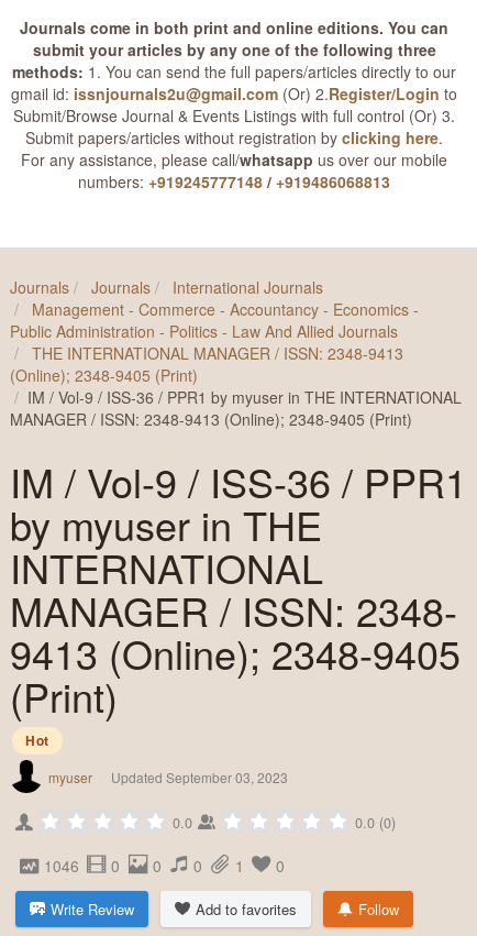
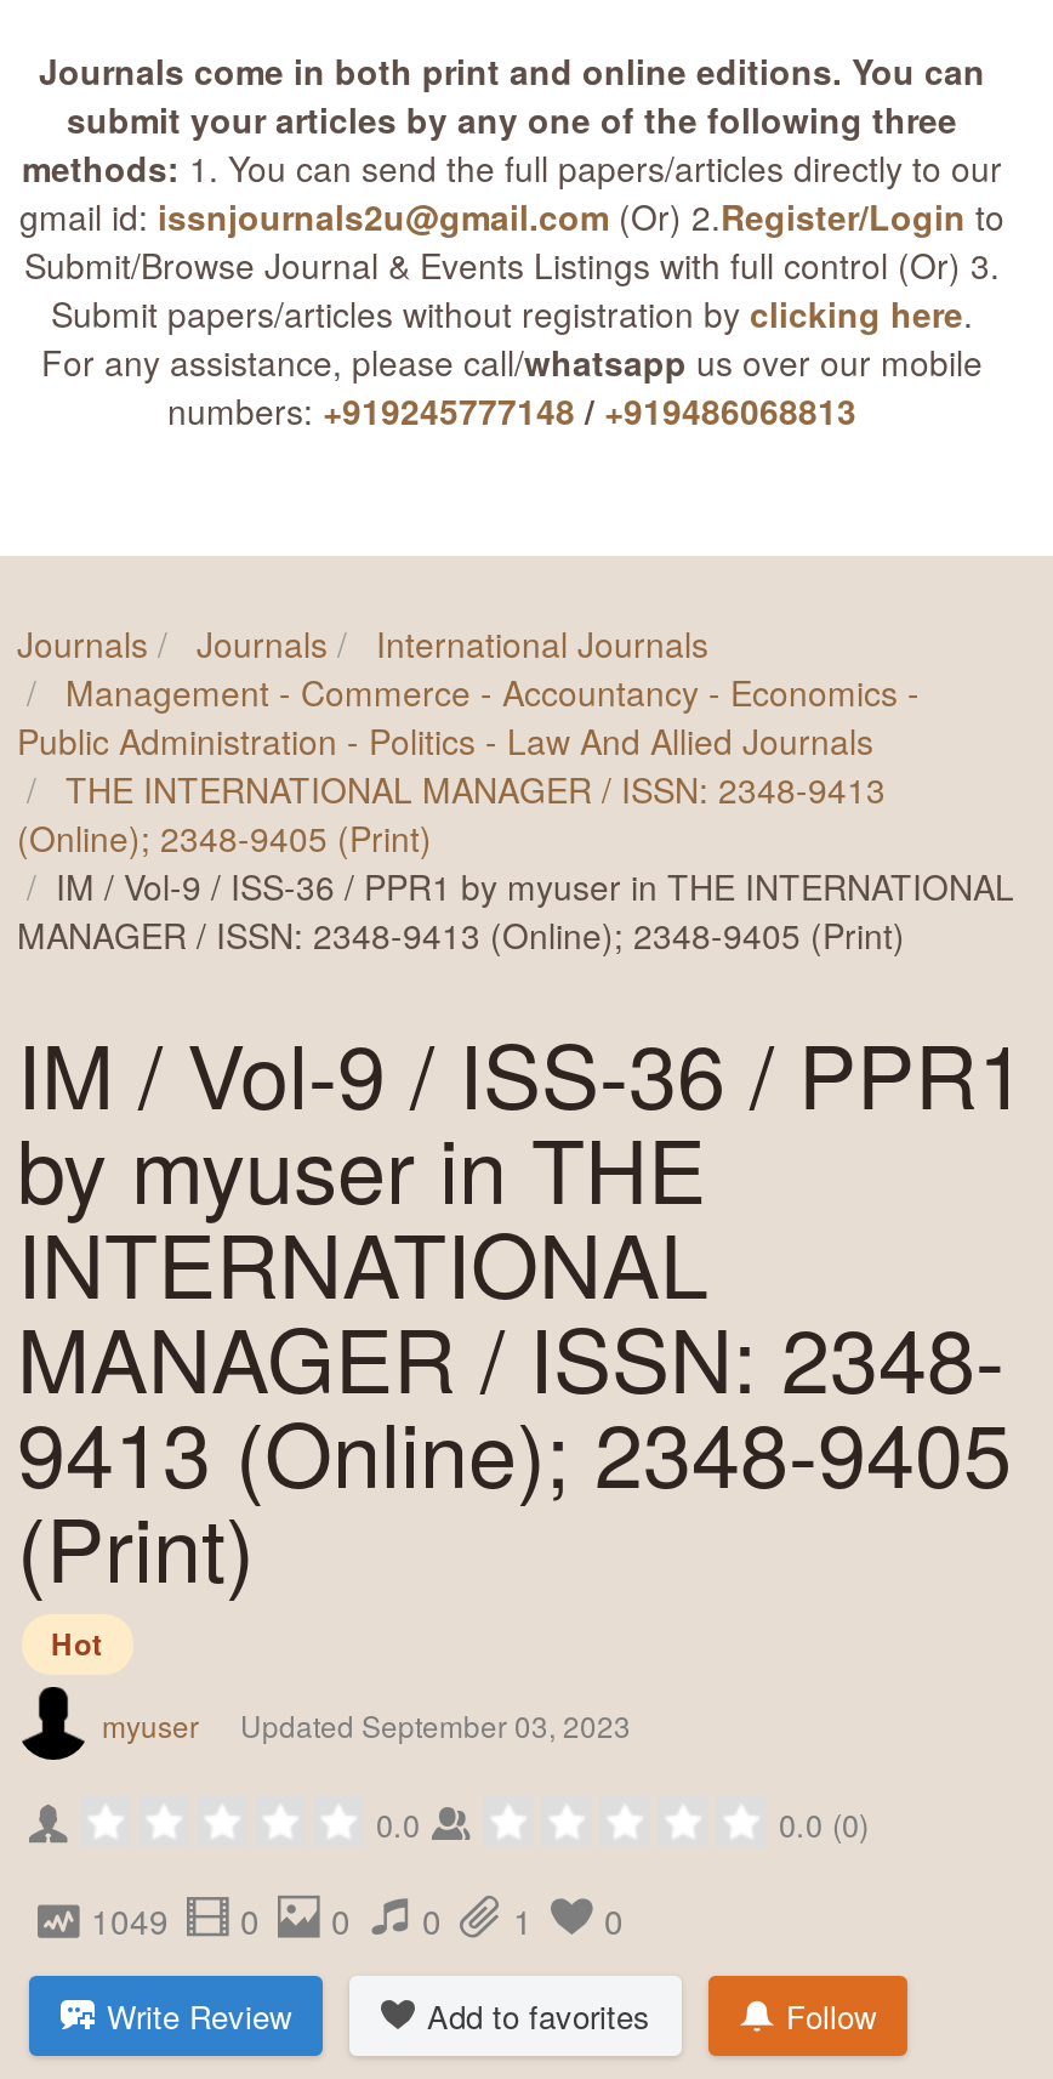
[43,855,285,877] 1046 0 0 0 1 0 -> [91,1896,624,1944] 1049 0 0 0 1 0

